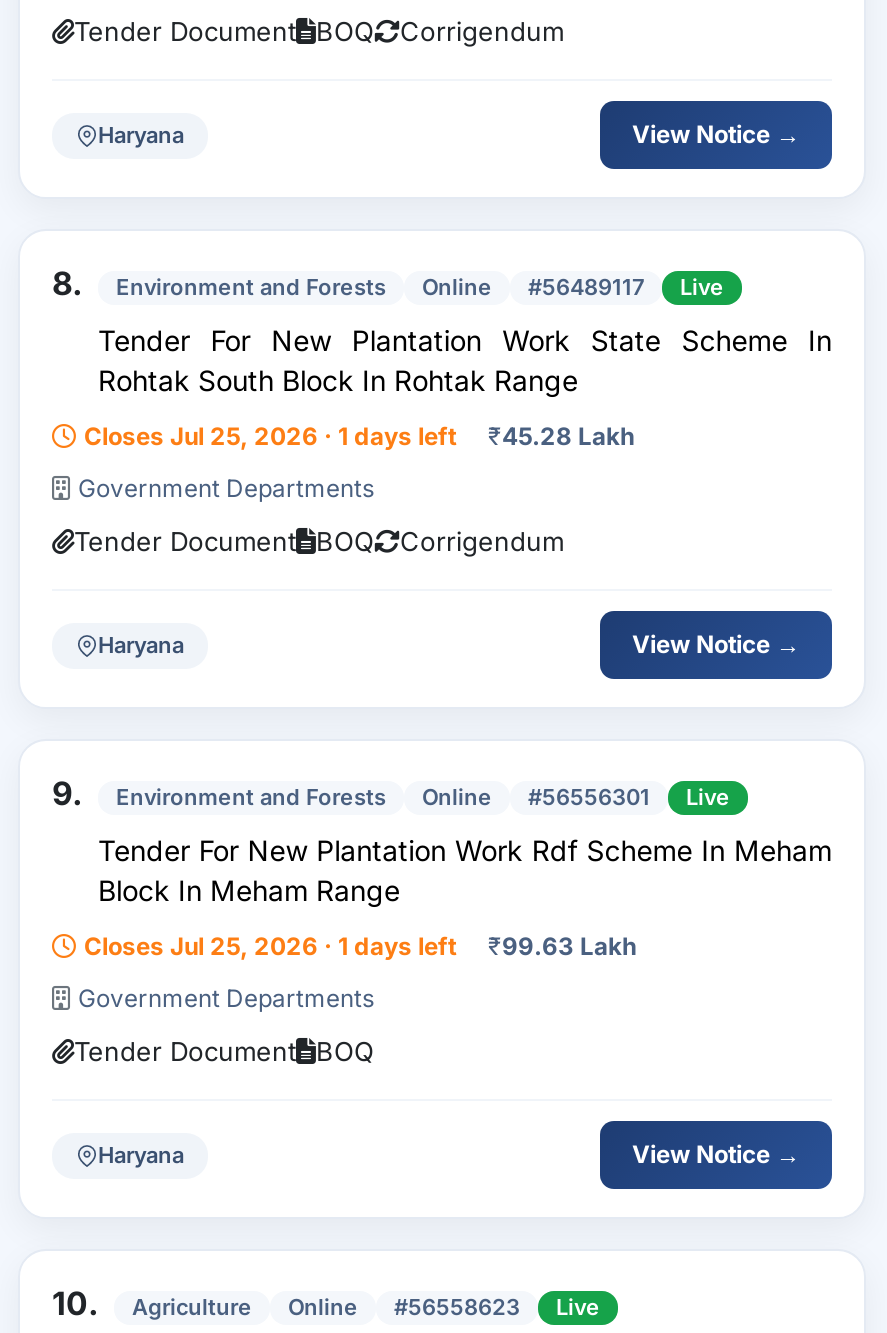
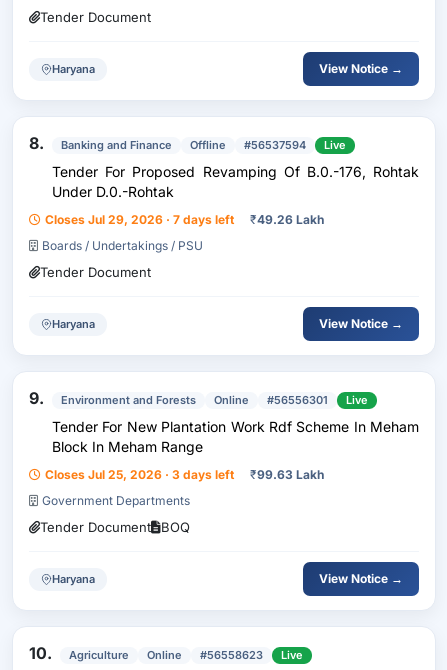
[316,15,564,47] BOQ | Corrigendum -> none
[116,273,644,301] Environment and Forests | Online | #56489117 -> [61,138,306,152] Banking and Finance | Offline | #56537594
[98,323,832,397] Tender For New Plantation Work State Scheme In | Rohtak South Block In Rohtak Range -> [52,163,419,200] Tender For Proposed Revamping Of B.0.-176, Rohtak | Under D.0.-Rohtak
[84,421,634,451] Closes Jul 25, 2026 · 1 days left | ₹45.28 Lakh -> [45,212,324,227] Closes Jul 29, 2026 · 7 days left | ₹49.26 Lakh
[78,473,374,503] Government Departments -> [42,238,203,253] Boards / Undertakings / PSU
[316,525,564,557] BOQ | Corrigendum -> none
[84,931,456,961] Closes Jul 25, 2026 · 1 days left -> [45,467,234,482] Closes Jul 25, 2026 · 3 days left

